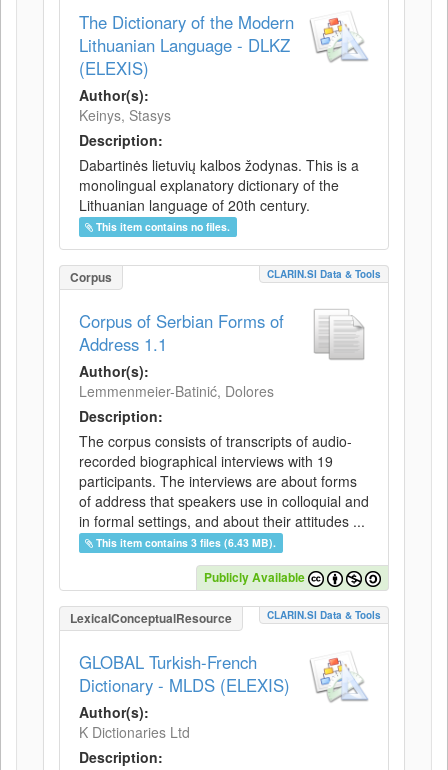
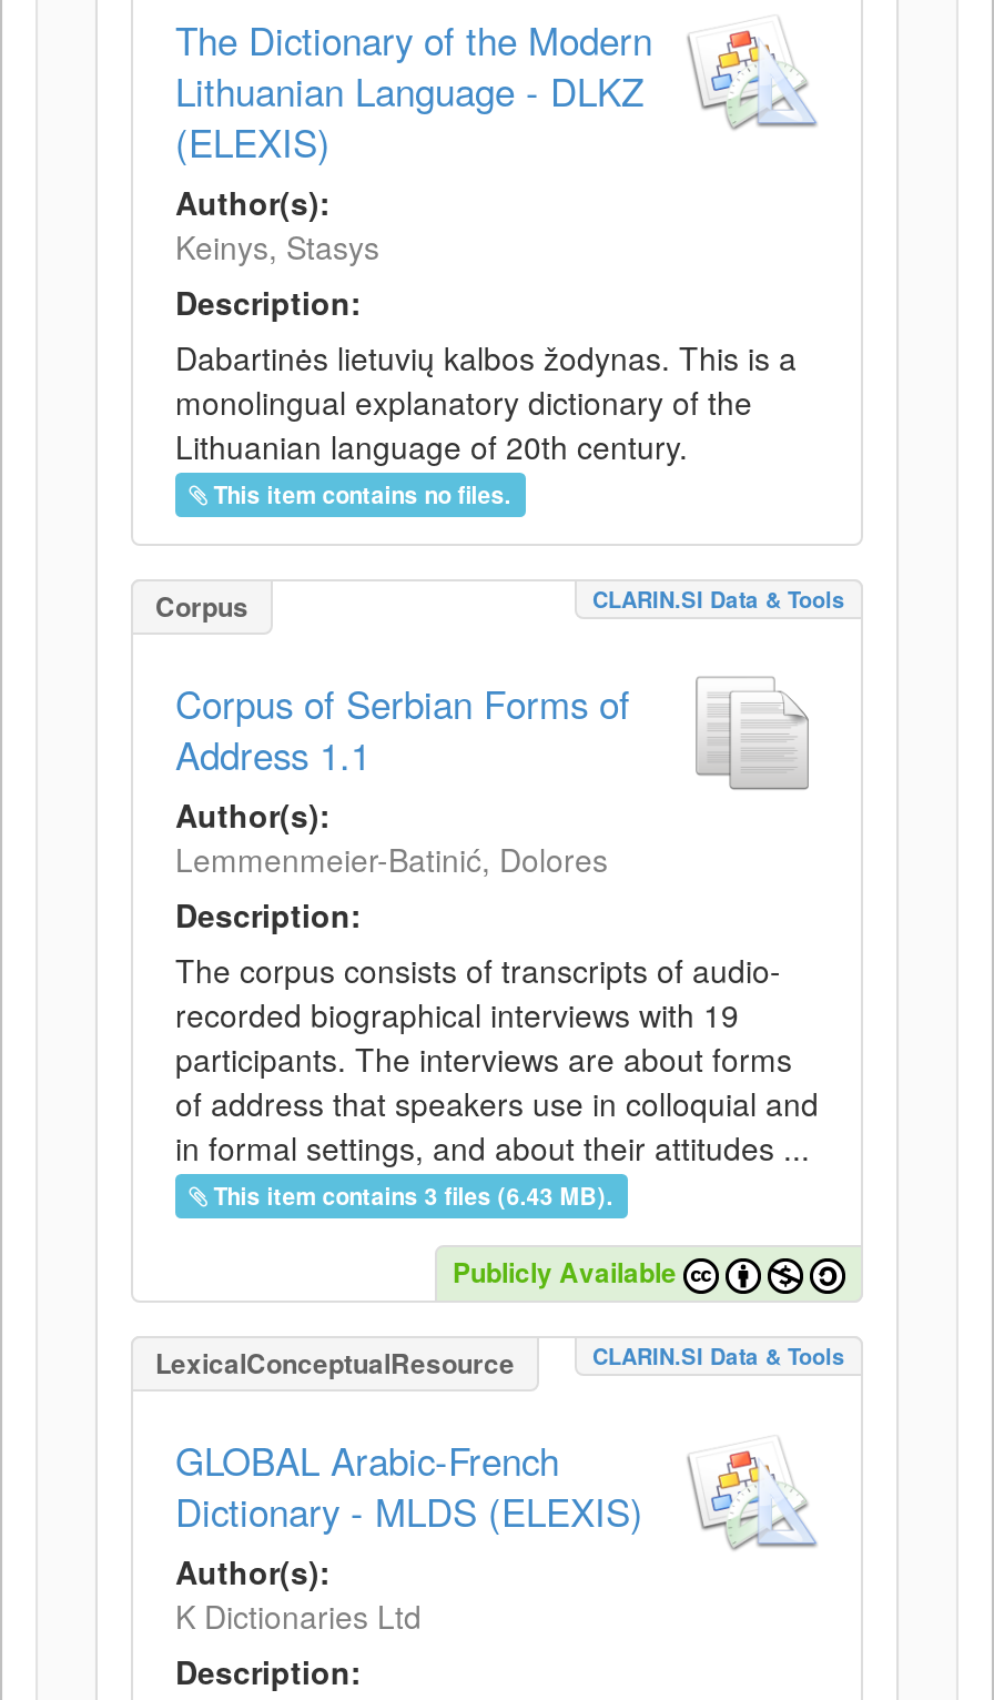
[79,650,257,674] GLOBAL Turkish-French -> [175,1434,559,1487] GLOBAL Arabic-French

